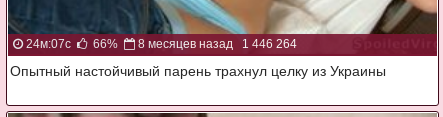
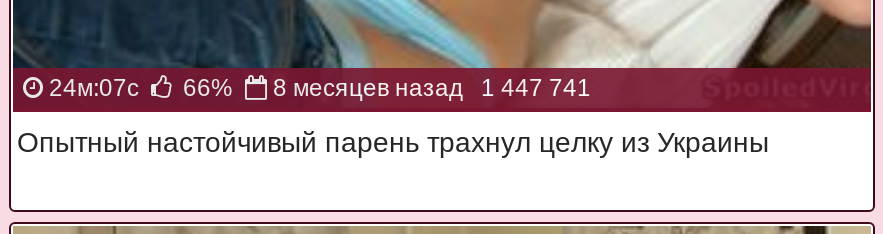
[138,37,297,51] 8 месяцев назад 1 446 264 -> [273,73,591,101] 8 месяцев назад 1 447 741

